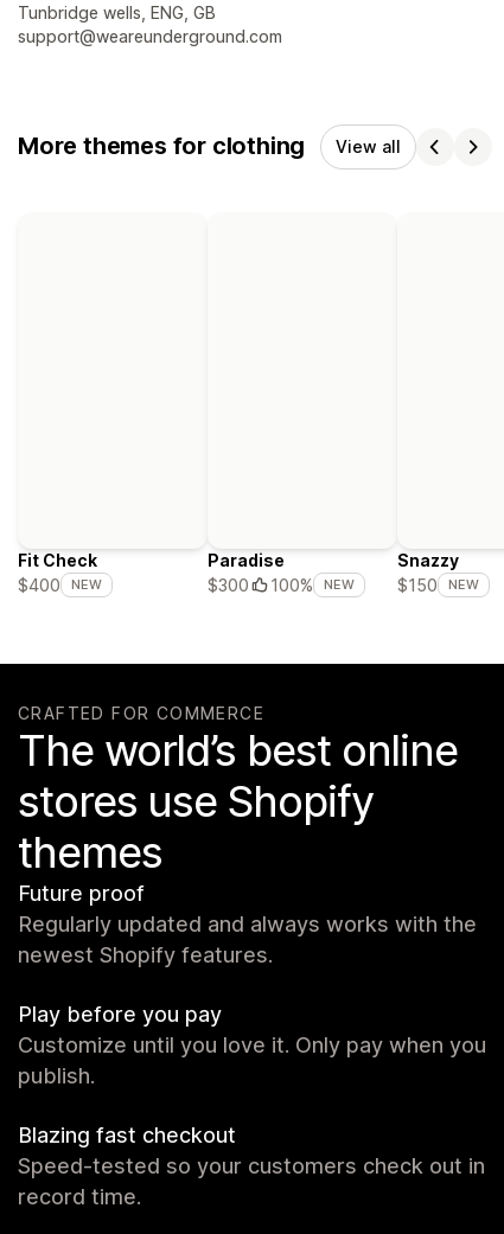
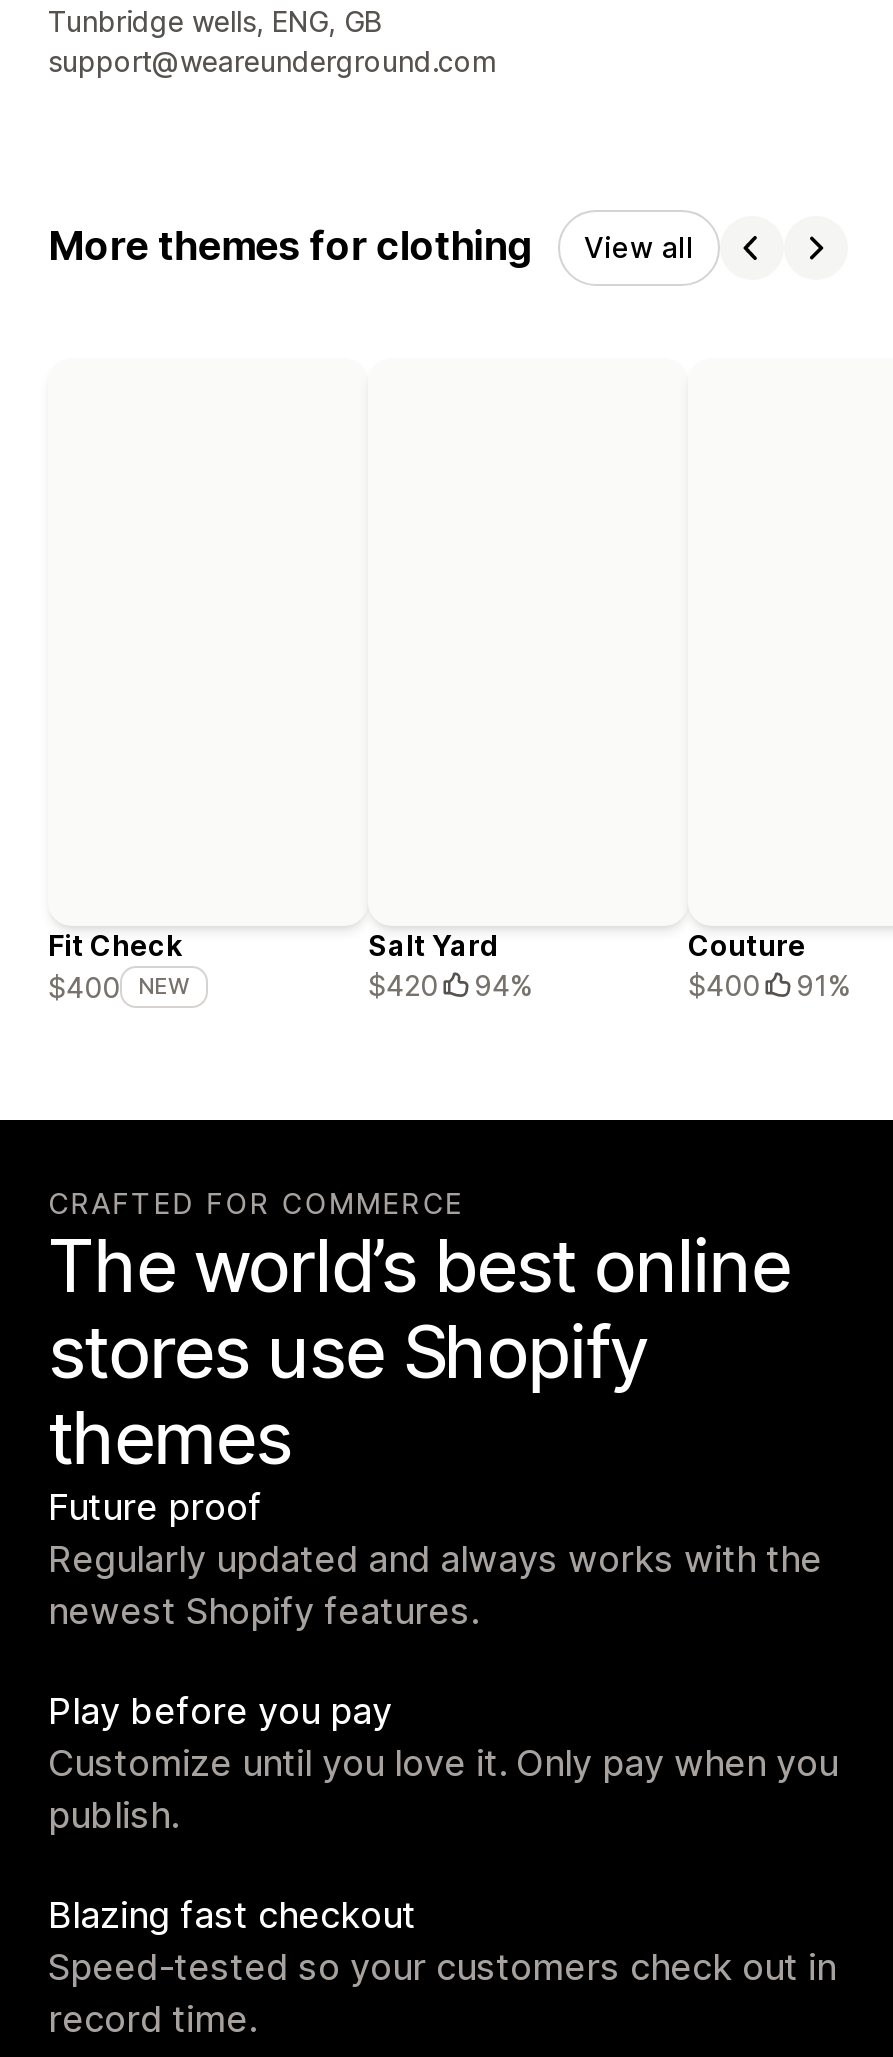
[208,550,355,595] Paradise | $300 | 100% | NEW -> [368,929,532,1003] Salt Yard | $420 | 94%
[397,550,479,595] Snazzy | $150 | NEW -> [688,929,850,1003] Couture | $400 | 91%

